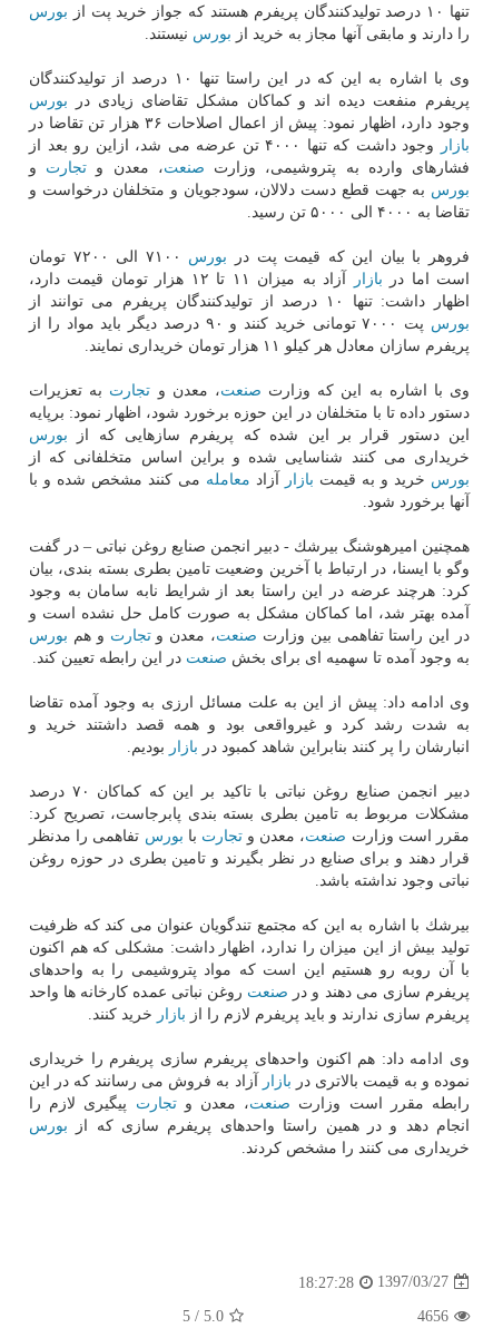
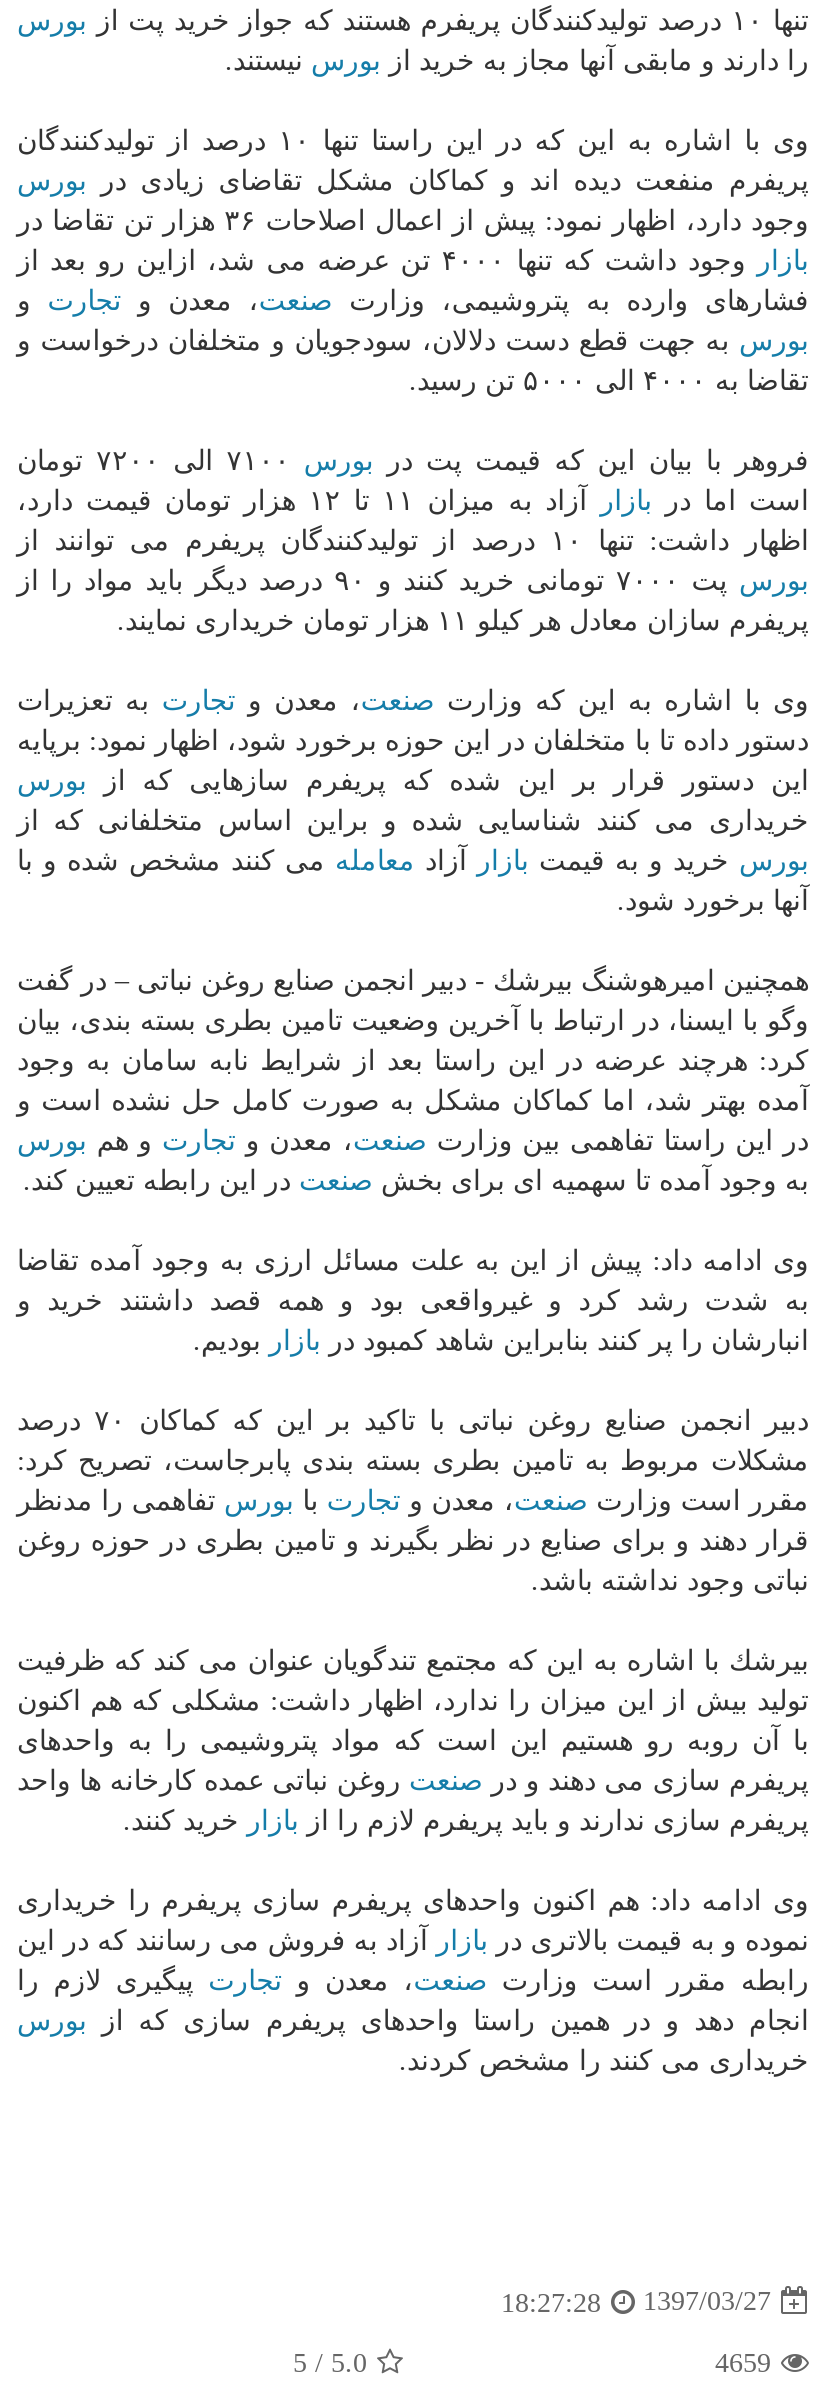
[417,1308,448,1324] 4656 -> [715,2348,771,2378] 4659

